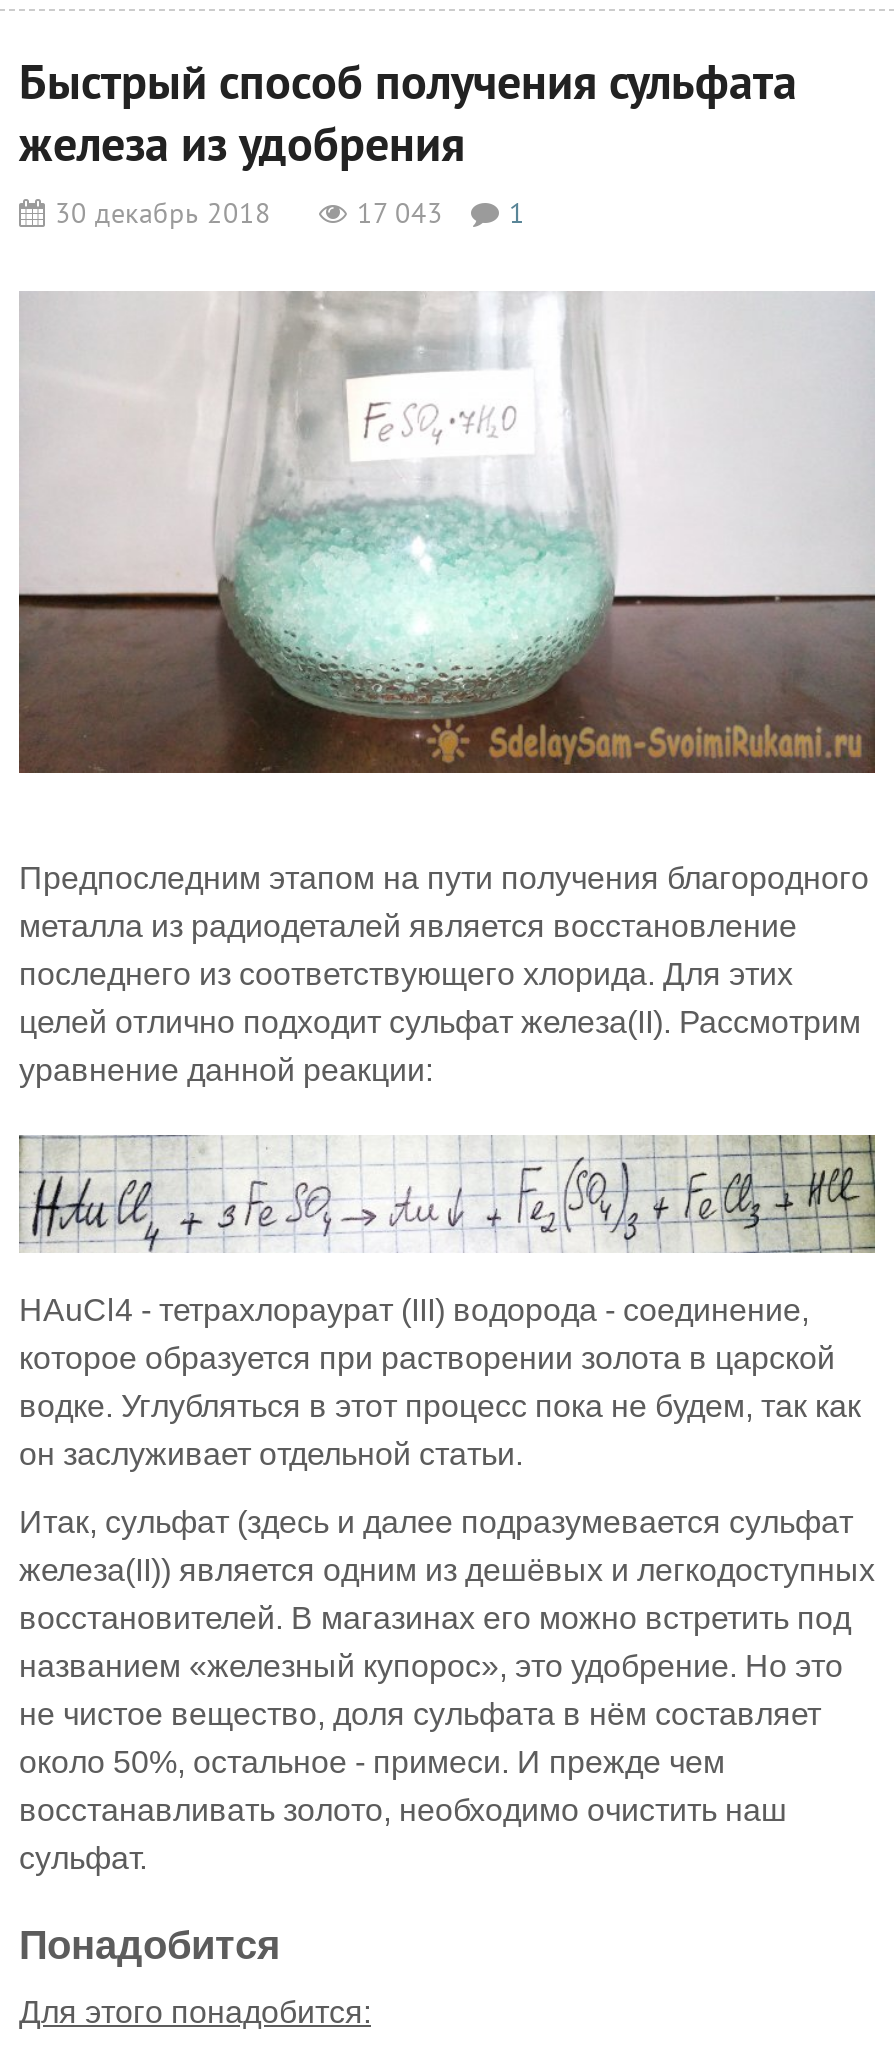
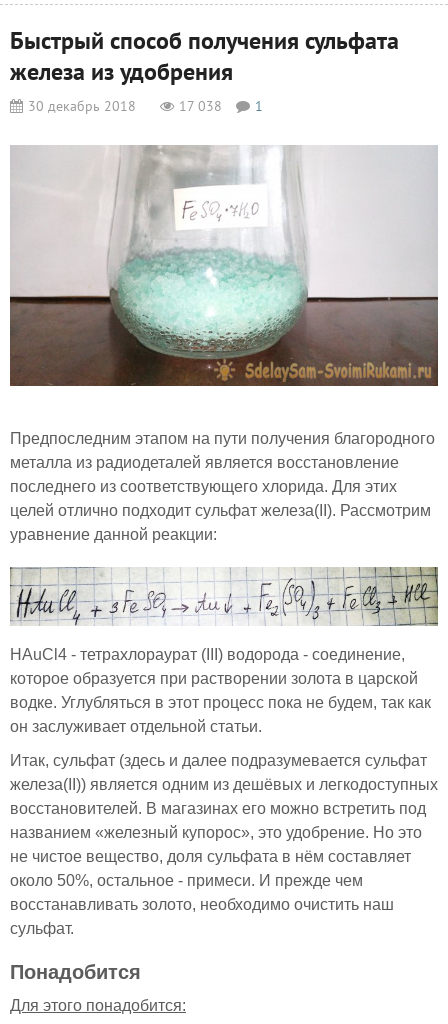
[357,195,525,231] 17 043 1 -> [179,97,263,115] 17 038 1

